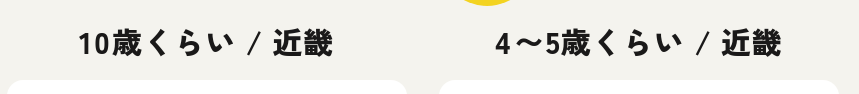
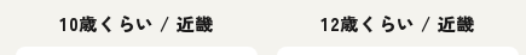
[495,20,783,62] 4〜5歳くらい/近畿 -> [321,11,475,36] 12歳くらい/近畿

